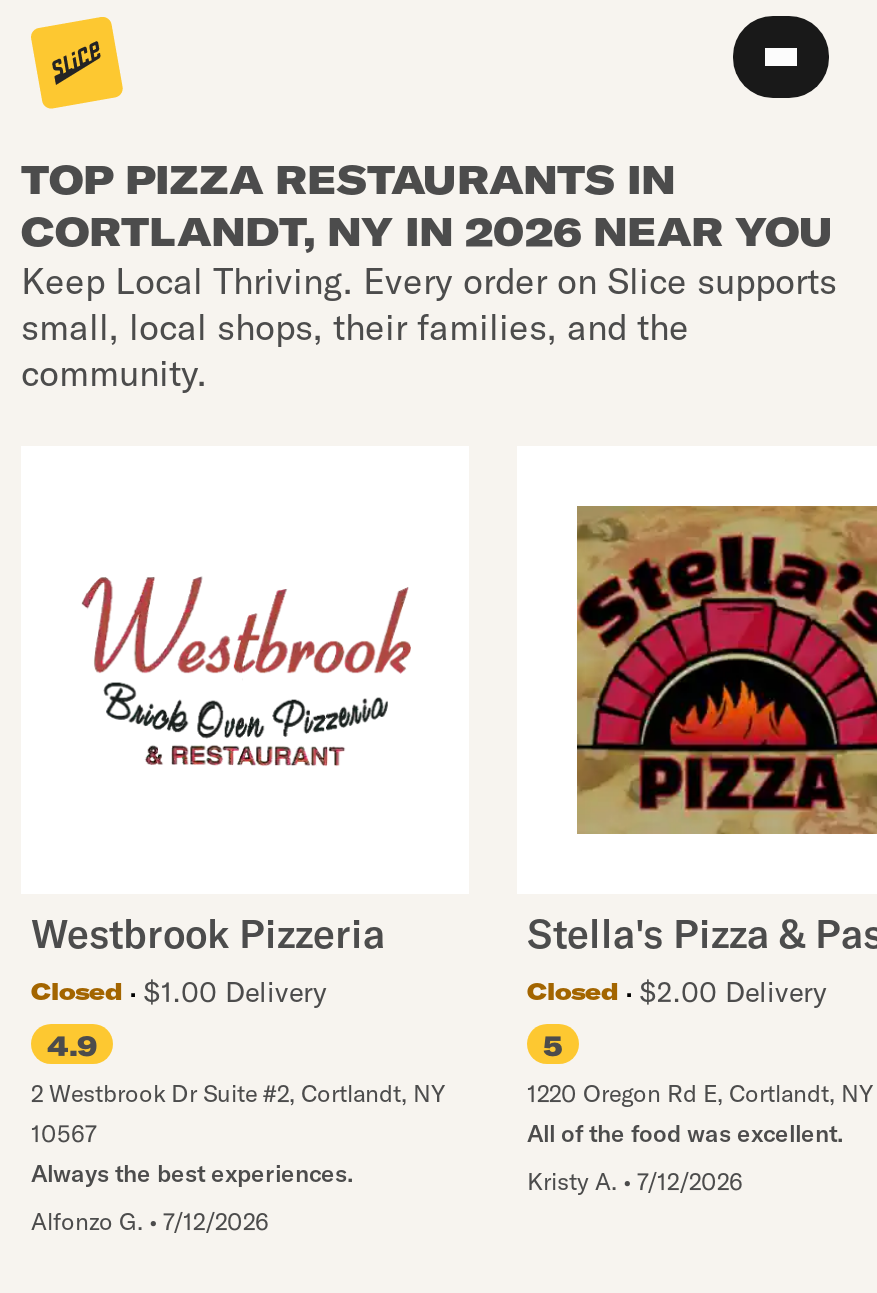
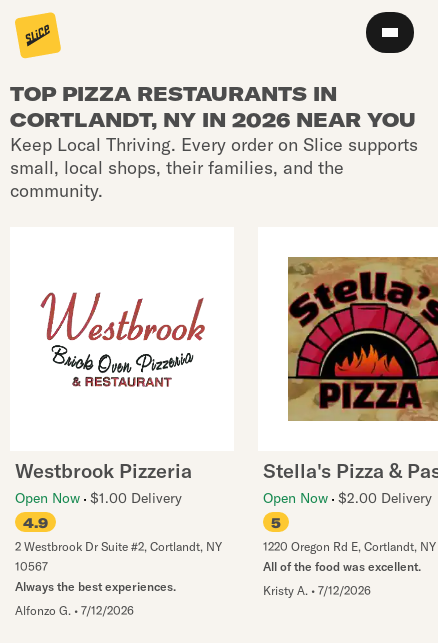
[31,974,327,1010] Closed | $1.00 Delivery -> [15,489,182,507] Open Now $1.00 Delivery
[527,974,827,1010] Closed | $2.00 Delivery -> [263,489,432,507] Open Now $2.00 Delivery

